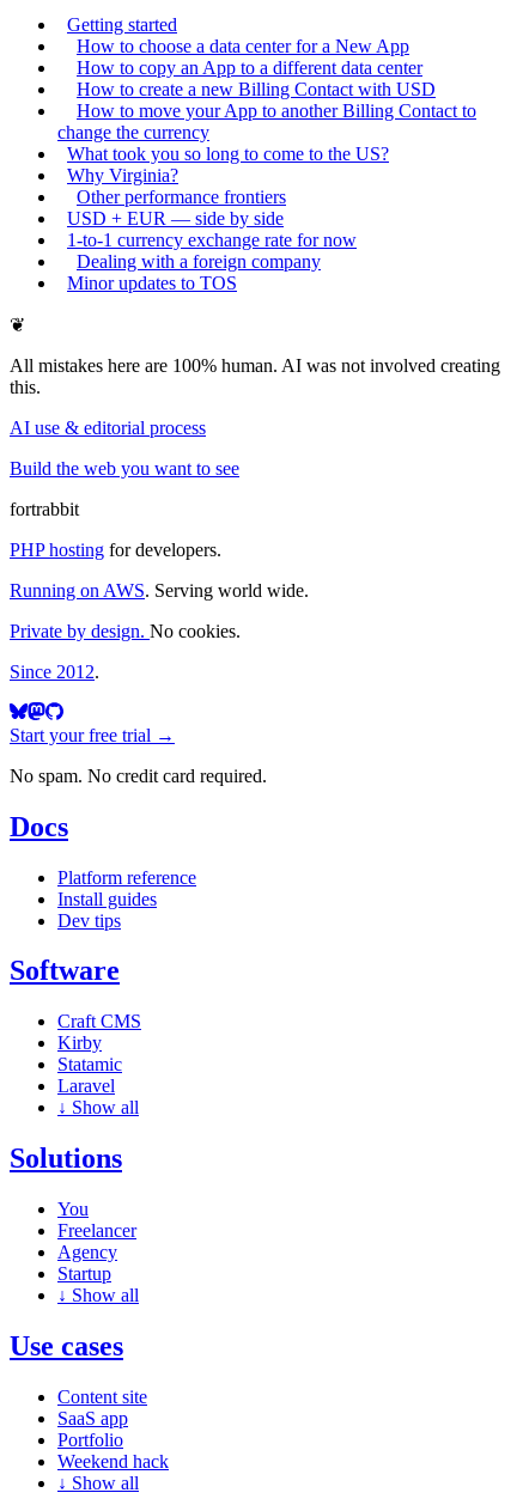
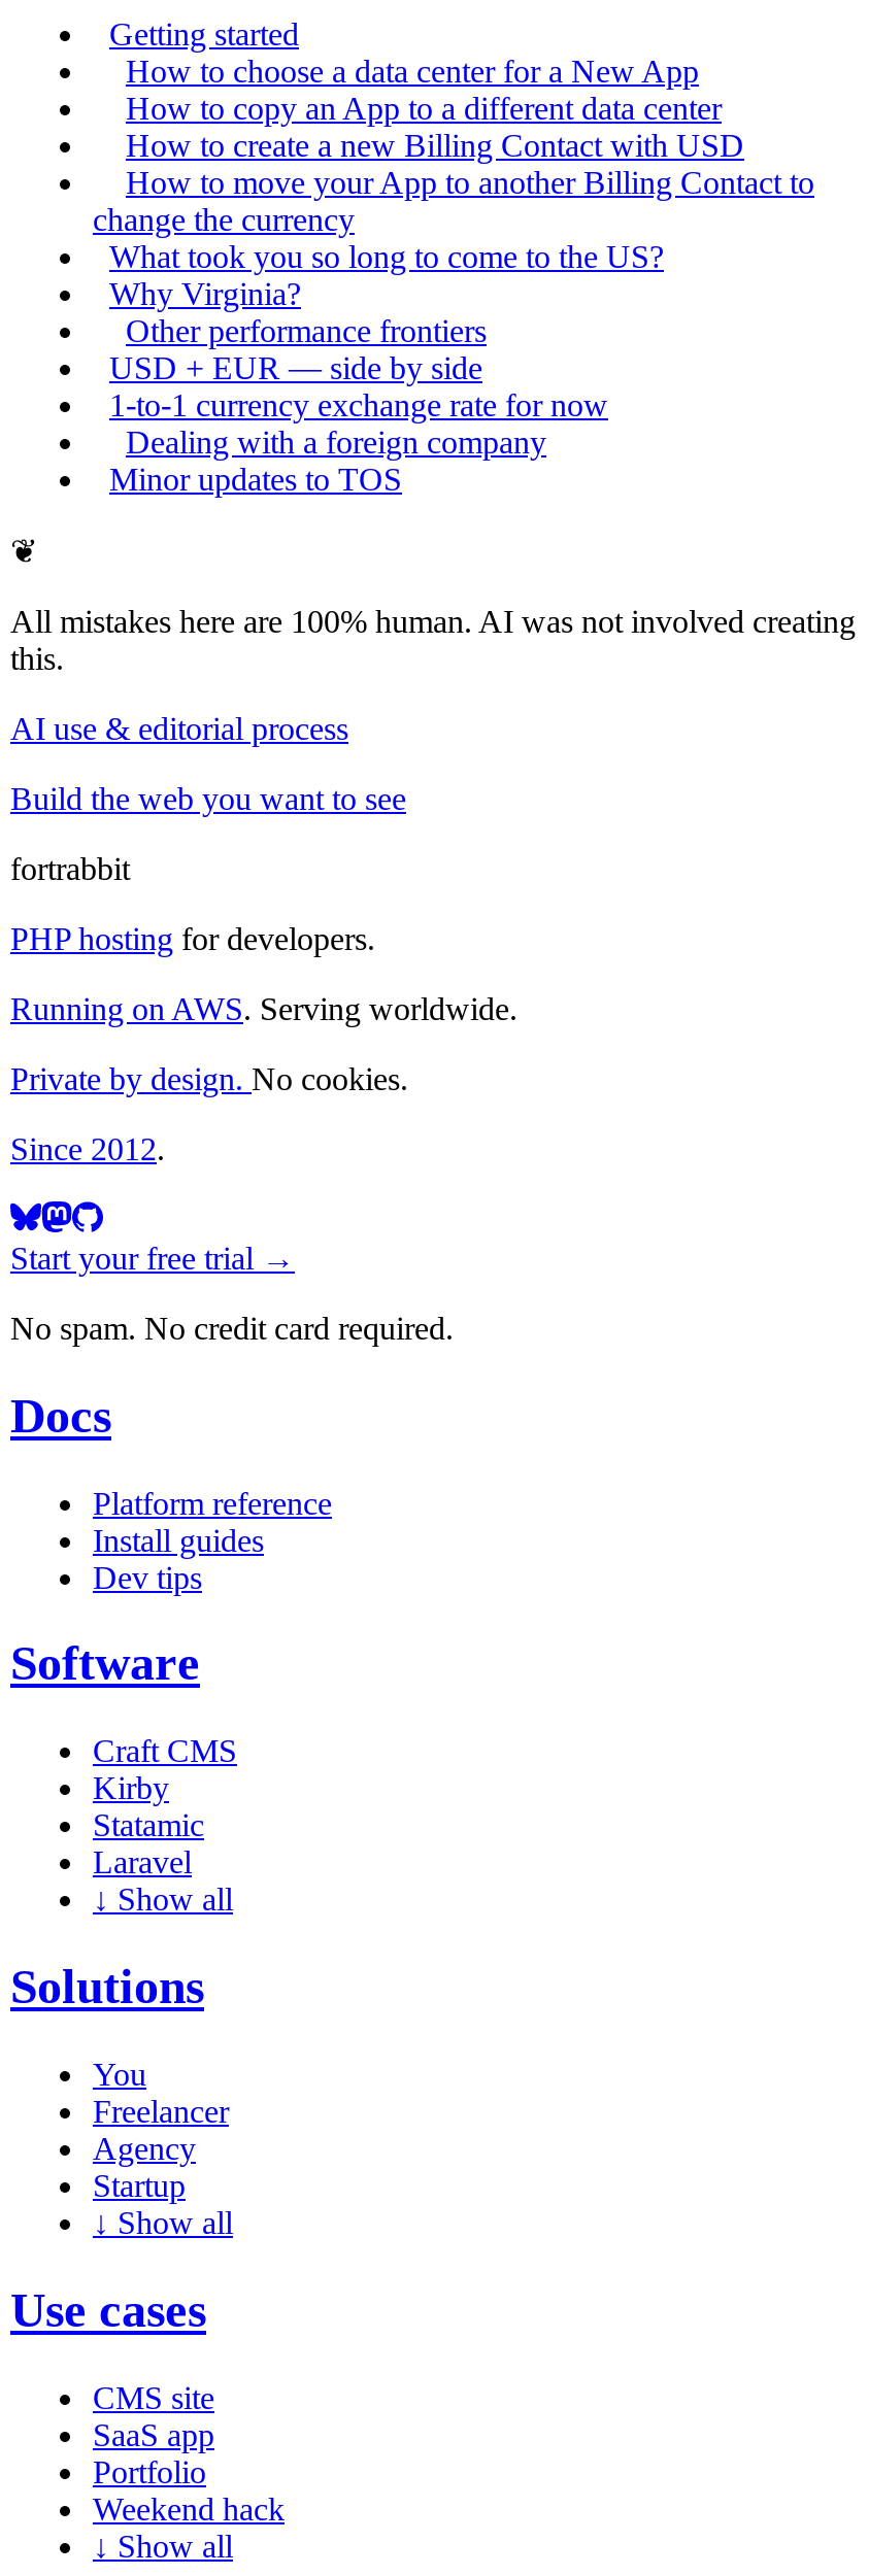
[10,580,309,600] Running on AWS. Serving world wide. -> [10,991,517,1026] Running on AWS. Serving worldwide.
[57,1387,147,1407] Content site -> [93,2380,214,2415] CMS site

